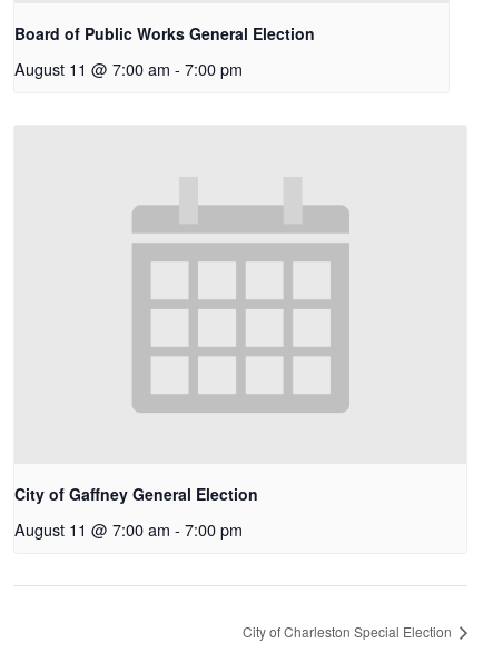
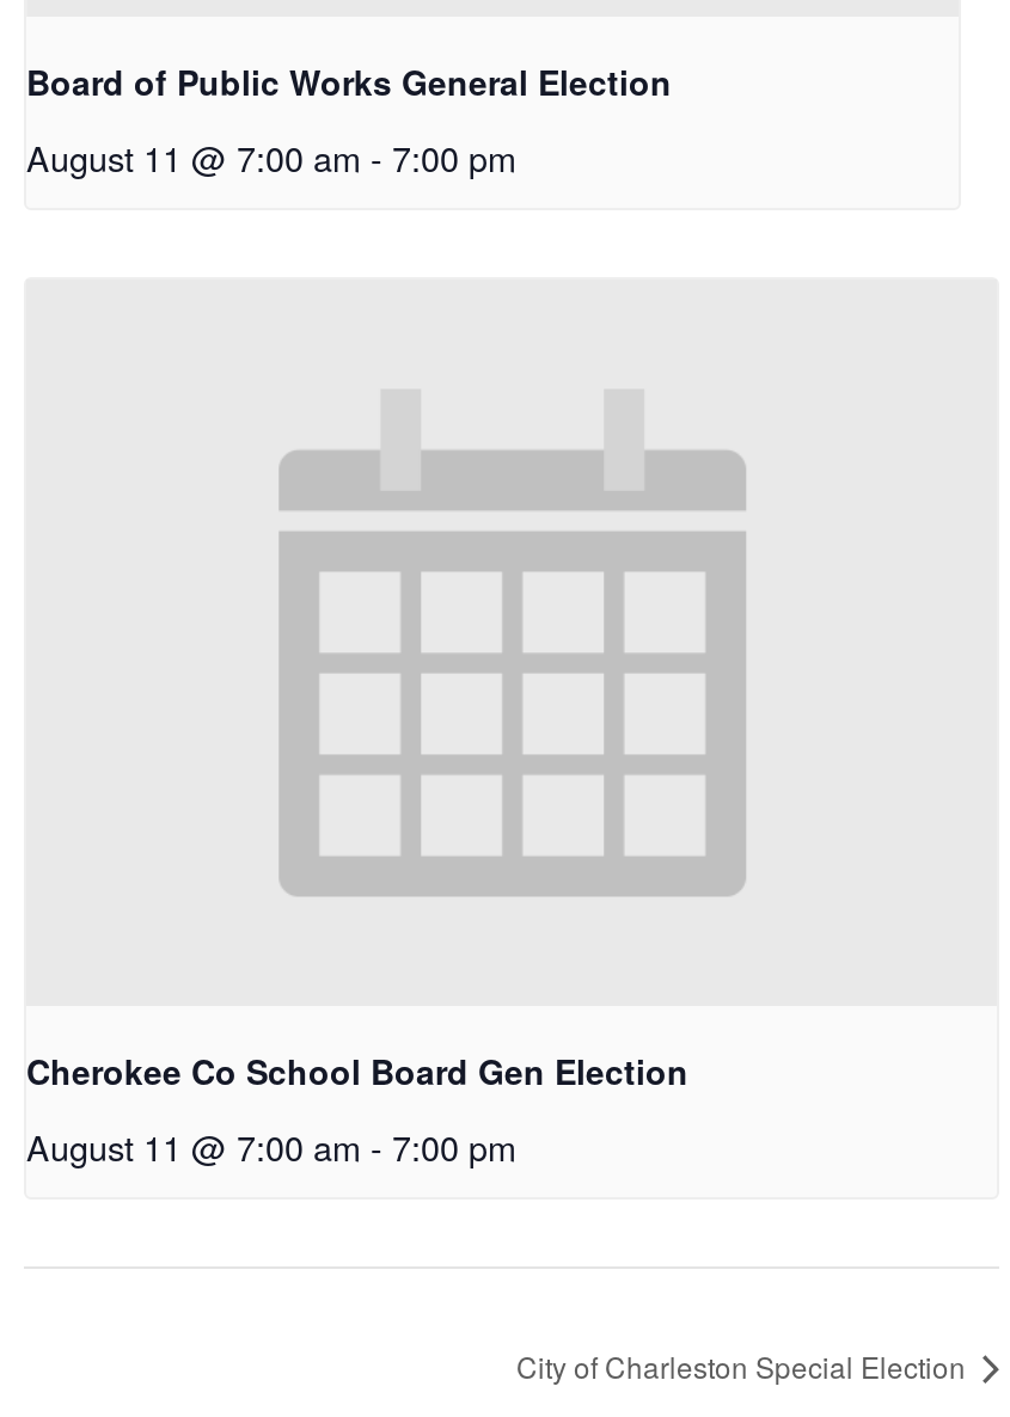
[14,483,258,505] City of Gaffney General Election -> [26,1047,688,1094] Cherokee Co School Board Gen Election

